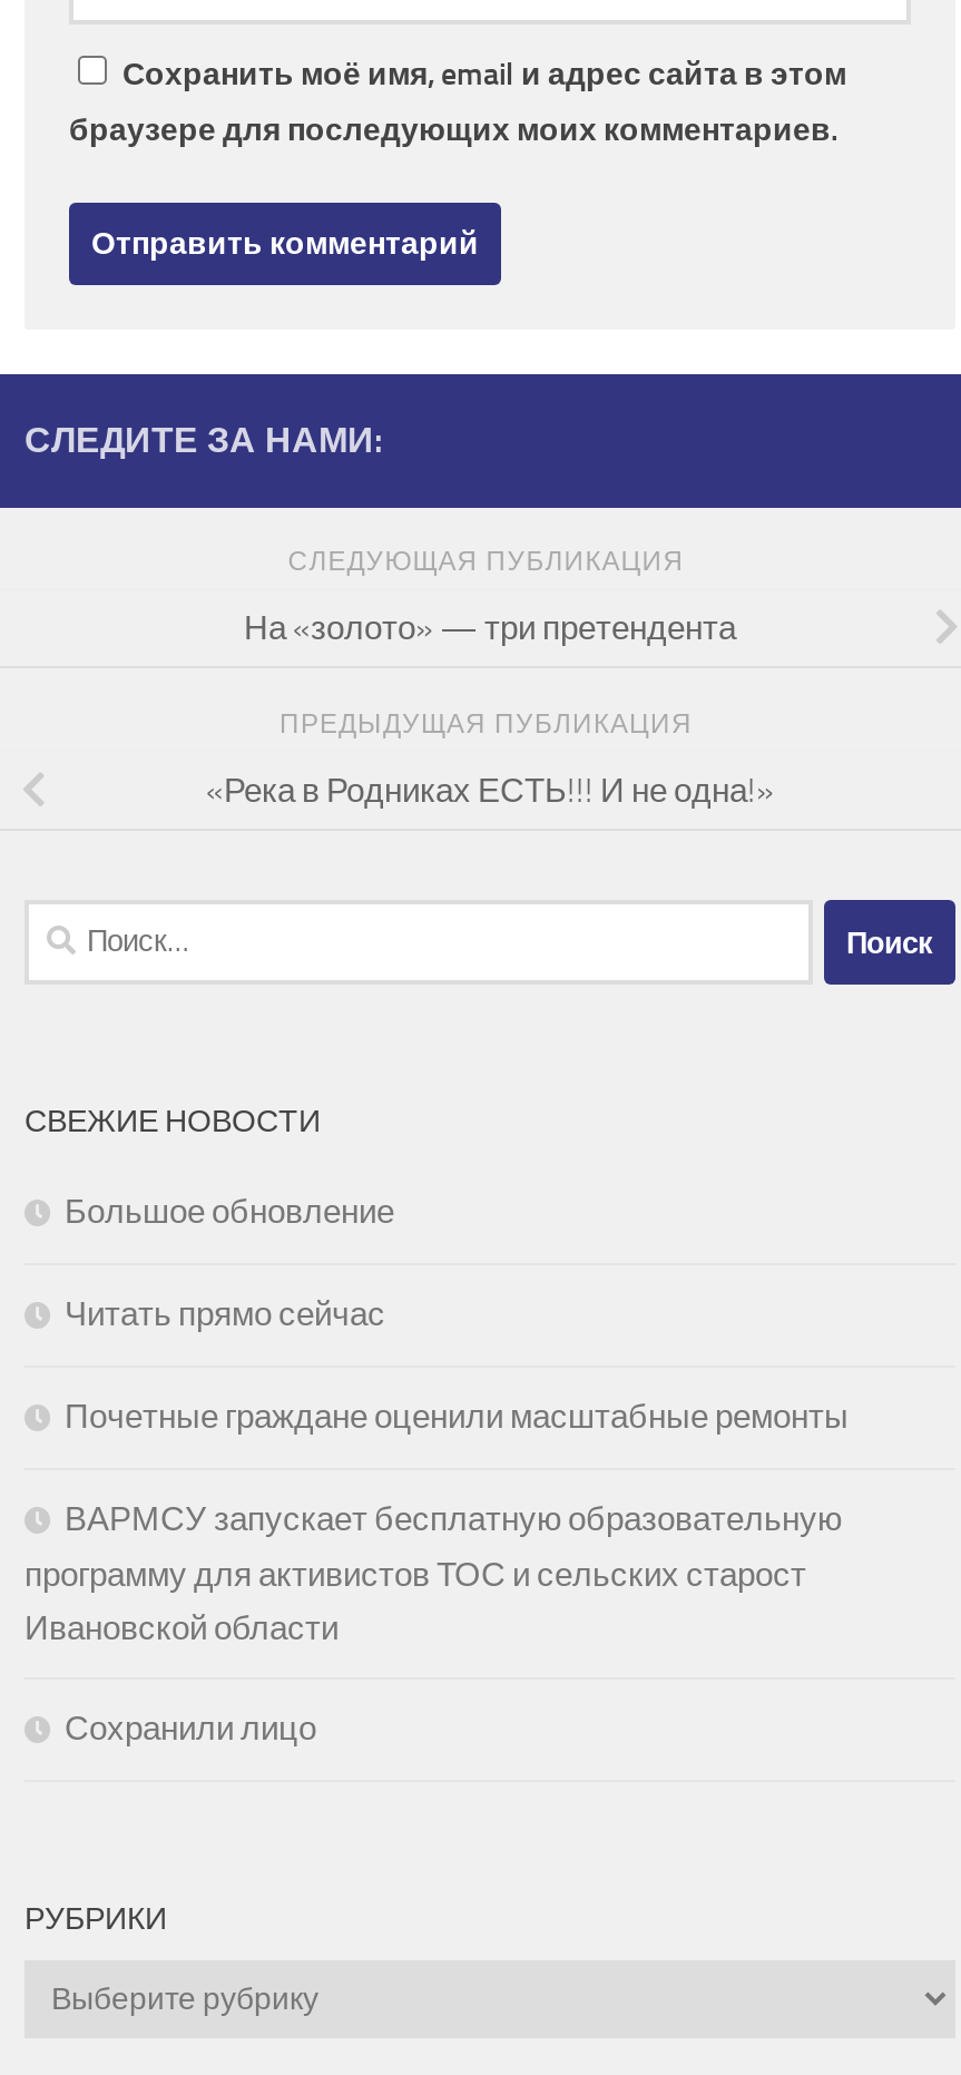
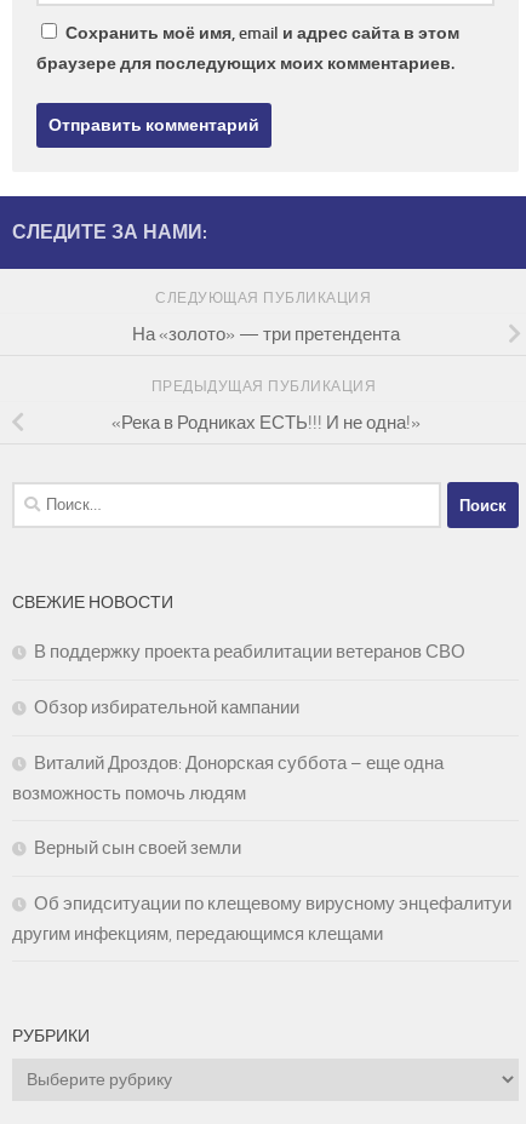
[65,1192,394,1232] Большое обновление -> [34,641,465,663] В поддержку проекта реабилитации ветеранов СВО
[65,1294,385,1335] Читать прямо сейчас -> [34,697,299,718] Обзор избирательной кампании
[65,1397,849,1437] Почетные граждане оценили масштабные ремонты -> [12,752,444,804] Виталий Дроздов: Донорская суббота – еще одна | возможность помочь людям
[24,1499,842,1649] ВАРМСУ запускает бесплатную образовательную | программу для активистов ТОС и сельских старост | Ивановской области -> [34,837,241,859] Верный сын своей земли
[65,1709,316,1749] Сохранили лицо -> [12,893,511,945] Об эпидситуации по клещевому вирусному энцефалитуи | другим инфекциям, передающимся клещами

